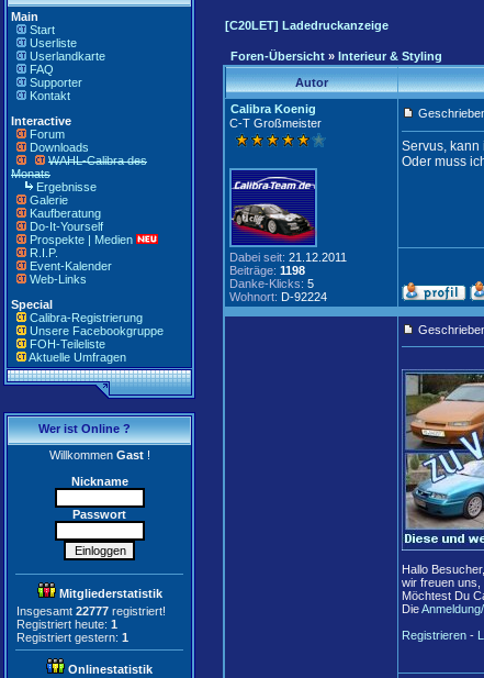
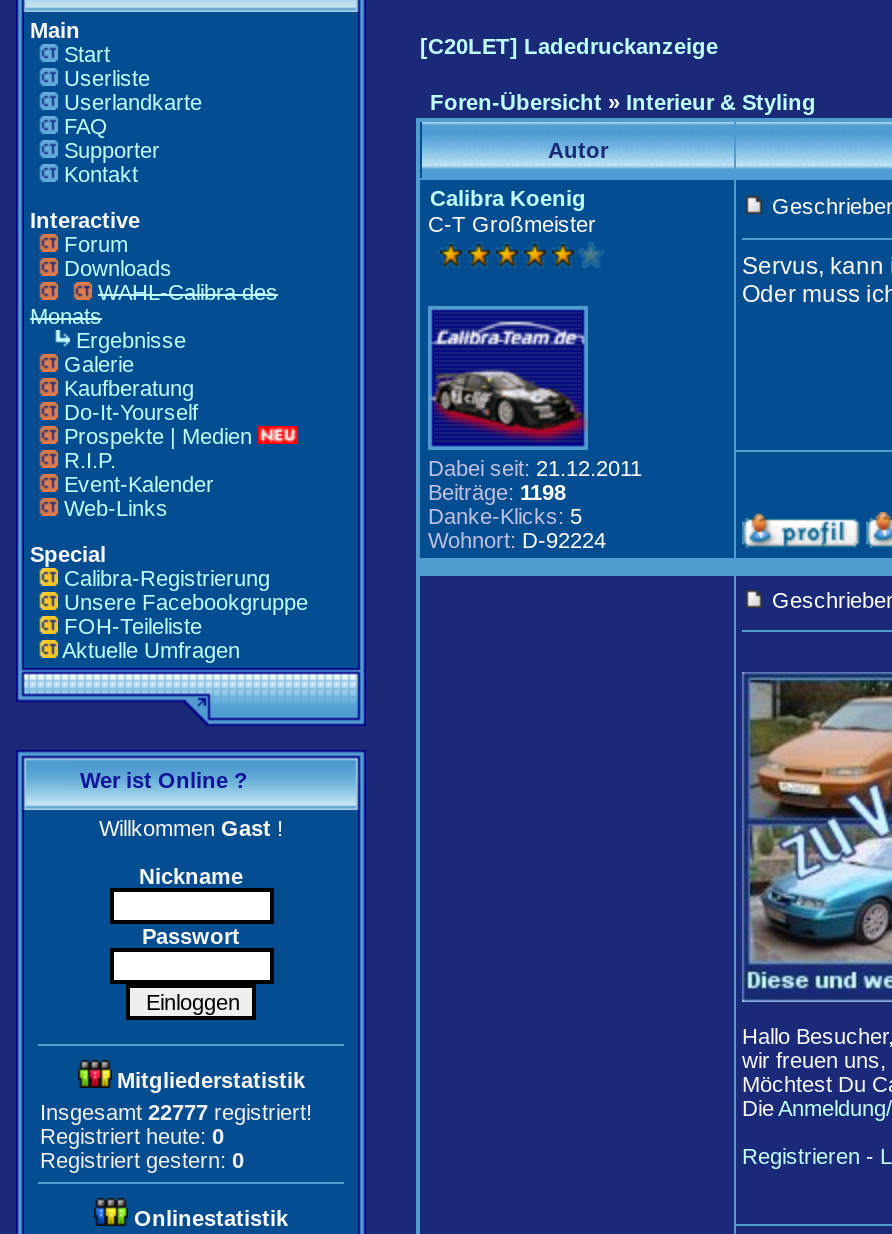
[16,617,117,630] Registriert heute: 1 -> [40,1123,224,1147] Registriert heute: 0
[16,630,128,643] Registriert gestern: 1 -> [40,1147,244,1171] Registriert gestern: 0

